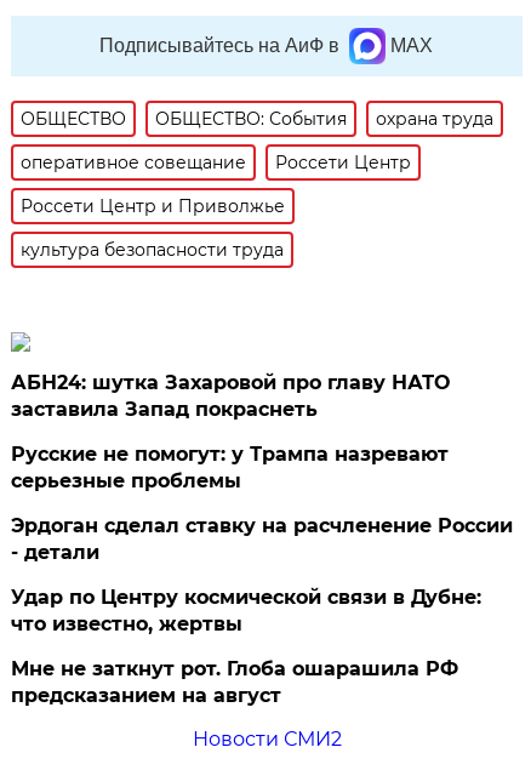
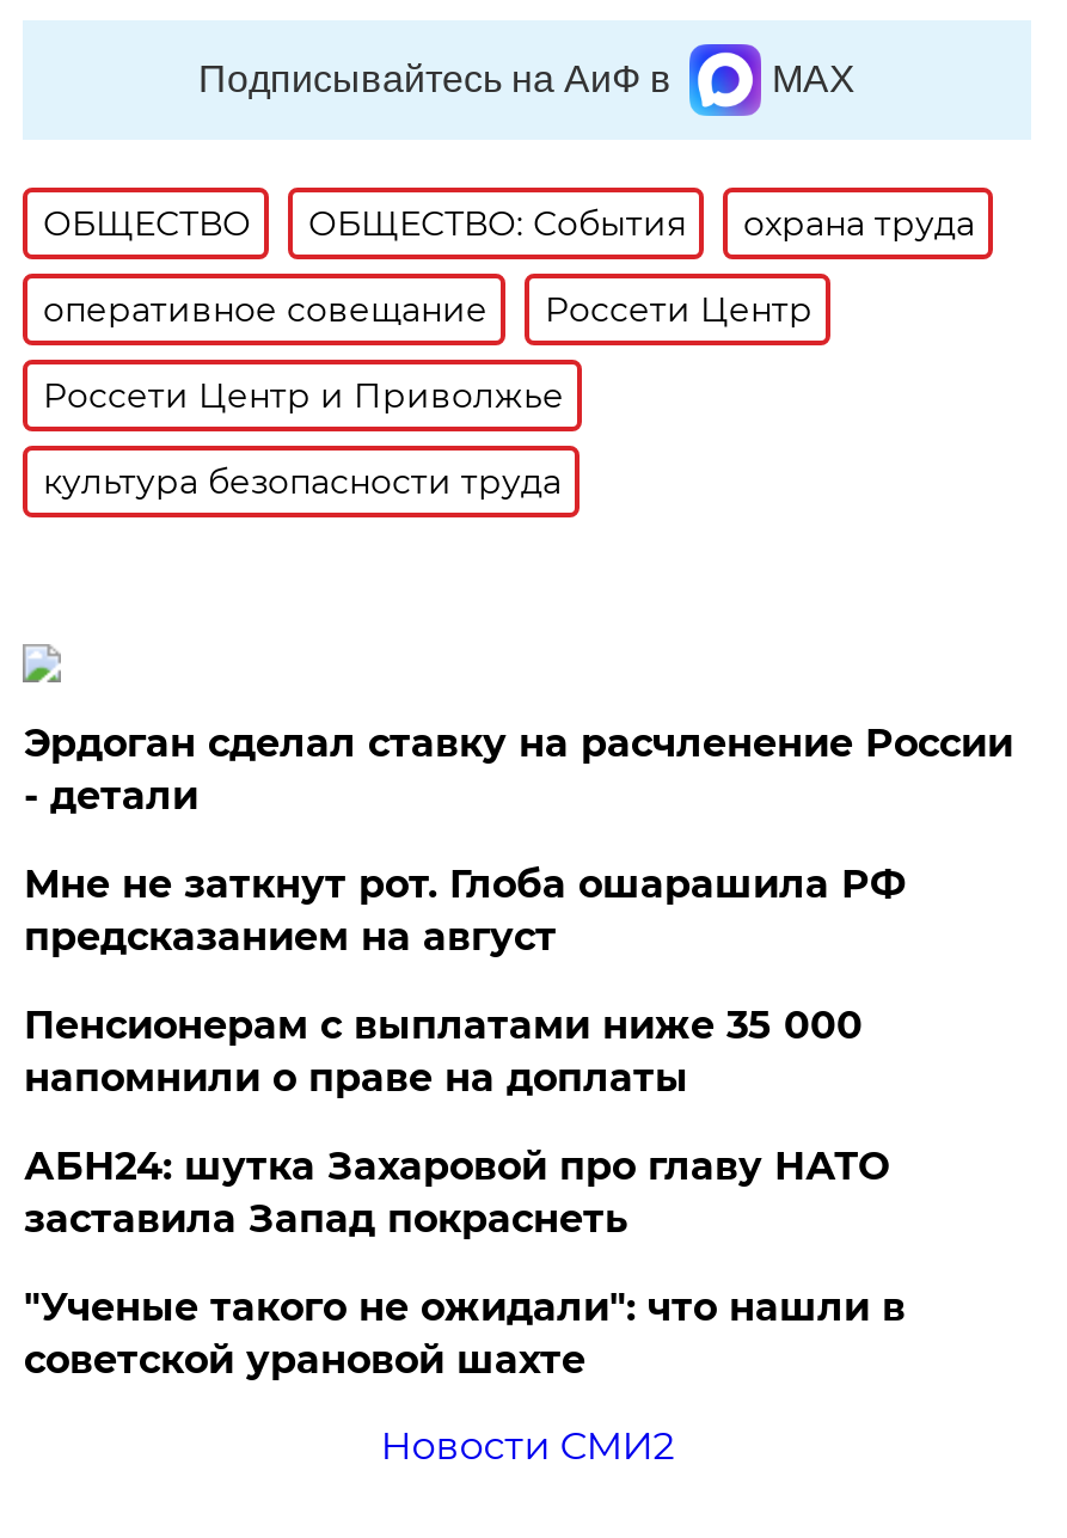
none -> [24,1003,862,1101] Пенсионерам с выплатами ниже 35 000 | напомнили о праве на доплаты
moved [11,371,450,421] -> [24,1144,889,1242]: АБН24: шутка Захаровой про главу НАТО | заставила Запад покраснеть
[11,443,482,635] Русские не помогут: у Трампа назревают | серьезные проблемы | Удар по Центру космической связи в Дубне: | что известно, жертвы -> [24,1285,905,1383] "Ученые такого не ожидали": что нашли в | советской урановой шахте
moved [11,514,513,564] -> [24,721,1013,819]: Эрдоган сделал ставку на расчленение России | - детали
moved [11,657,459,707] -> [24,862,905,960]: Мне не заткнут рот. Глоба ошарашила РФ | предсказанием на август

